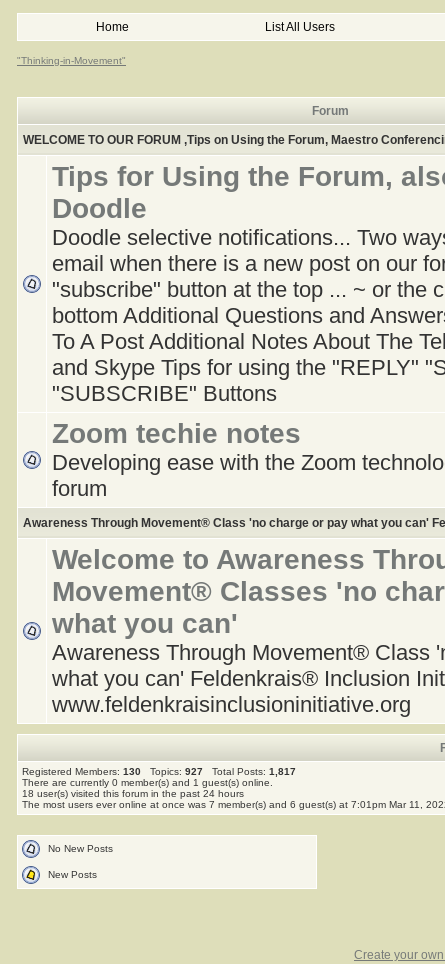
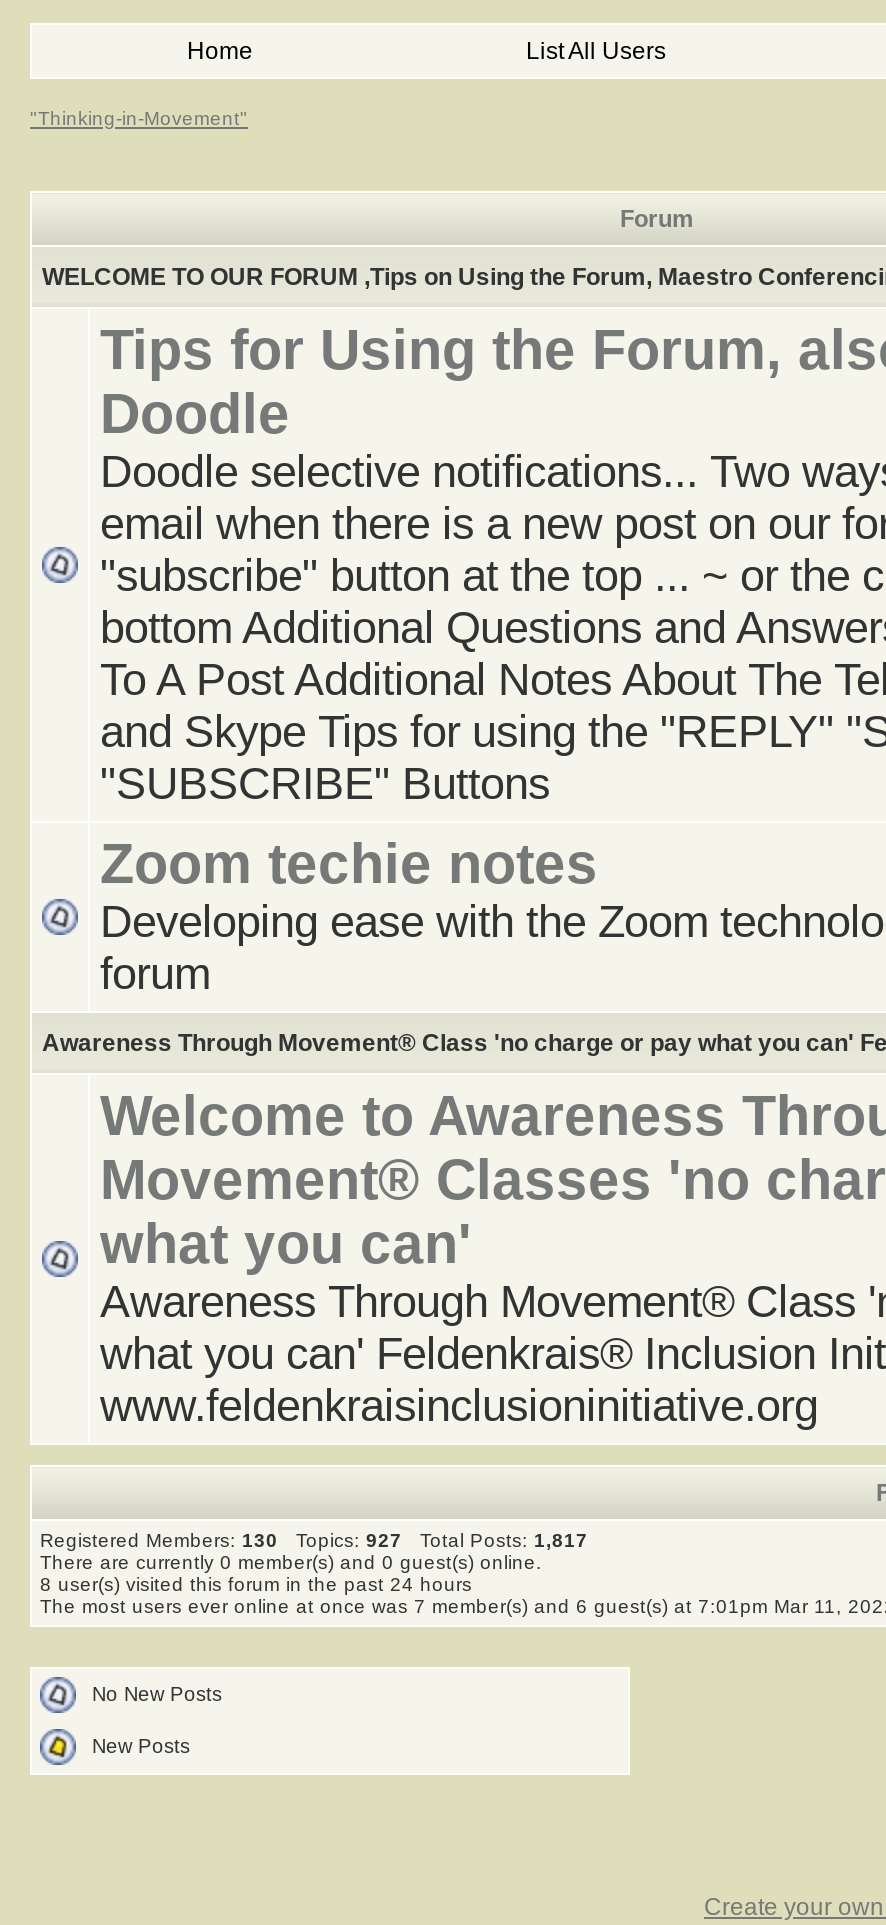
[22,777,273,788] There are currently 0 member(s) and 1 guest(s) online. -> [40,1551,542,1573] There are currently 0 member(s) and 0 guest(s) online.
[22,788,244,799] 18 user(s) visited this forum in the past 24 hours -> [40,1573,472,1595] 8 user(s) visited this forum in the past 24 hours

